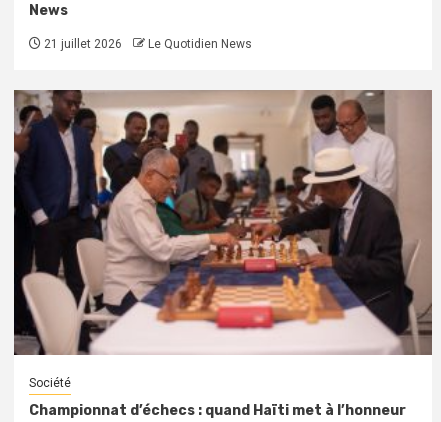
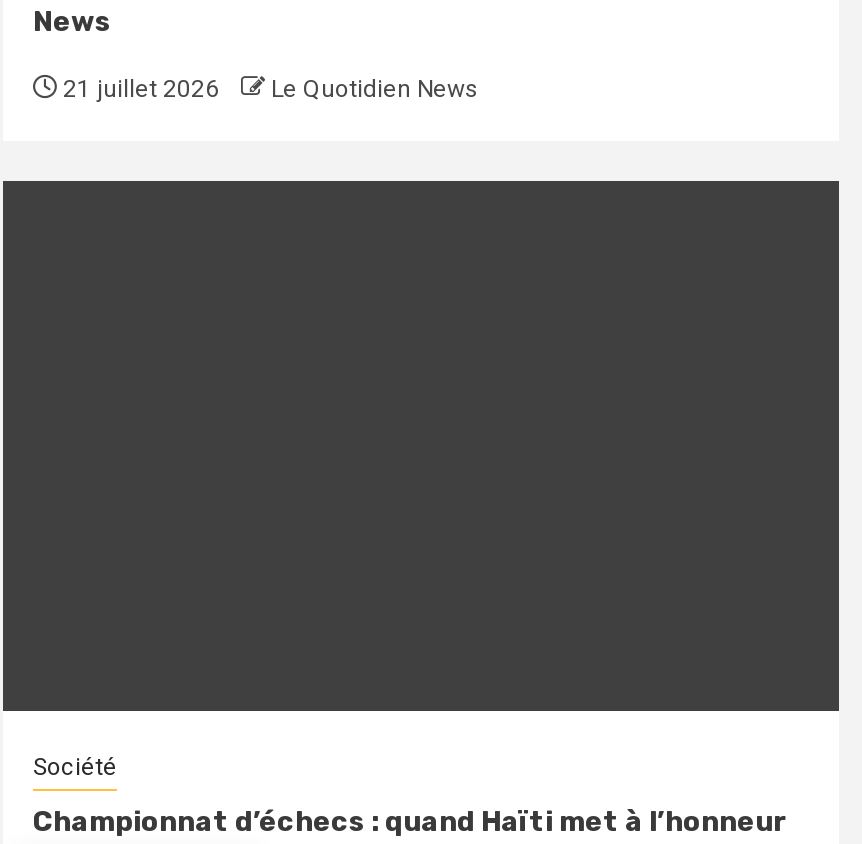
[14,89,432,356] [image] -> none

